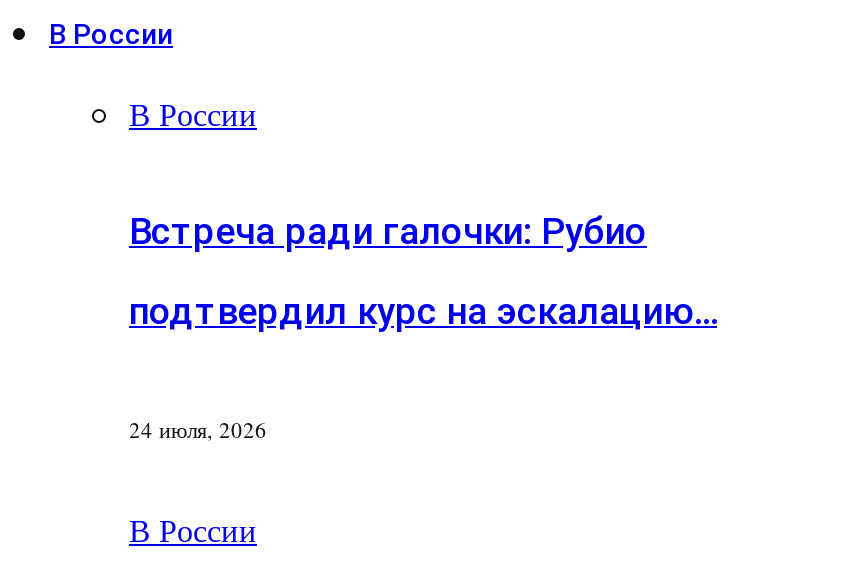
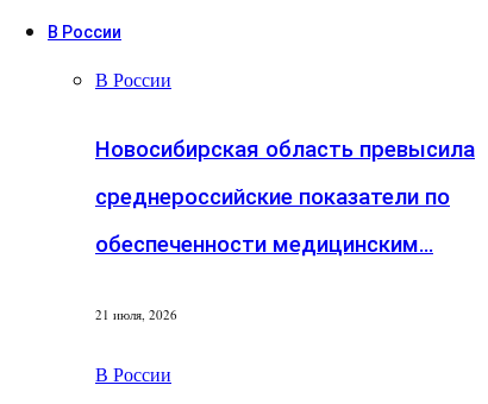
[129,210,717,443] Встреча ради галочки: Рубио | подтвердил курс на эскалацию… | 24 июля, 2026 -> [95,137,475,323] Новосибирская область превысила | среднероссийские показатели по | обеспеченности медицинским… | 21 июля, 2026

